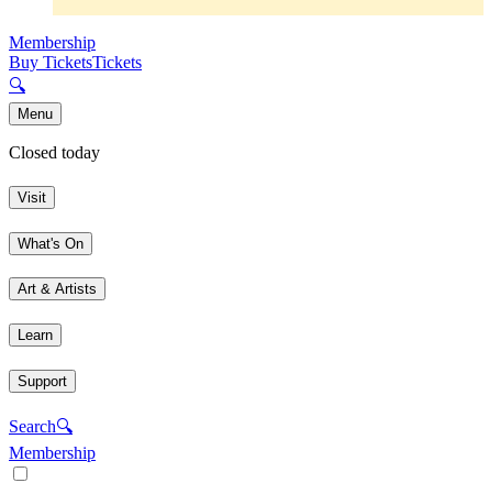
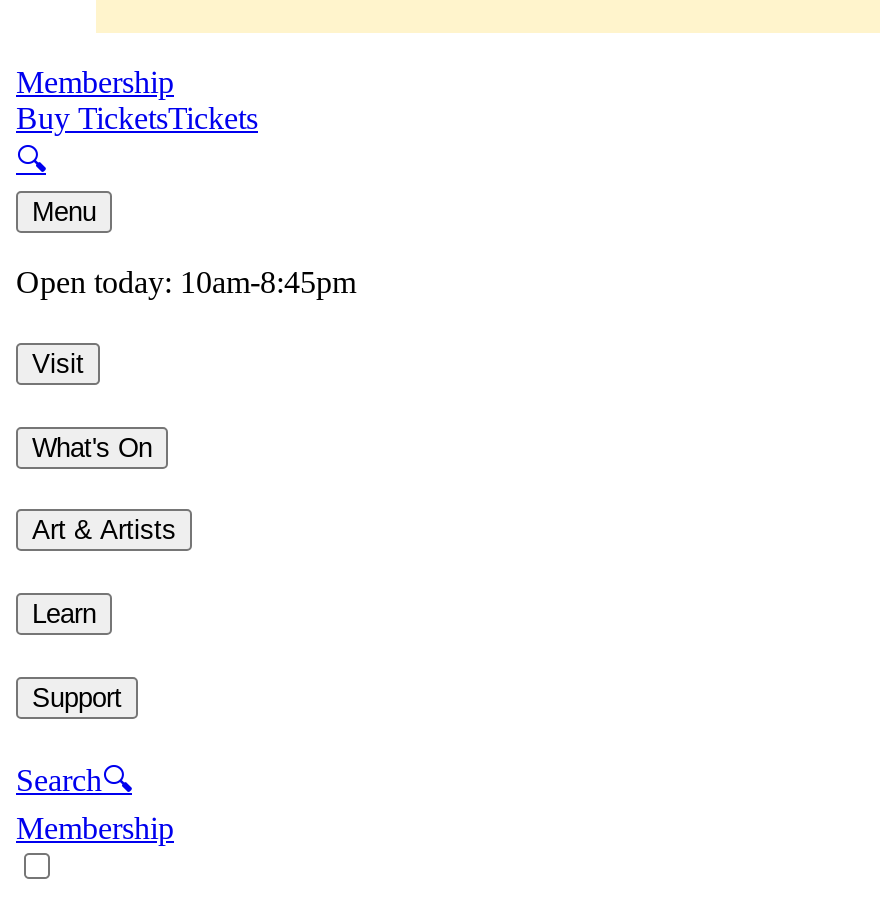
[9,143,100,162] Closed today -> [16,266,356,300] Open today: 10am-8:45pm

